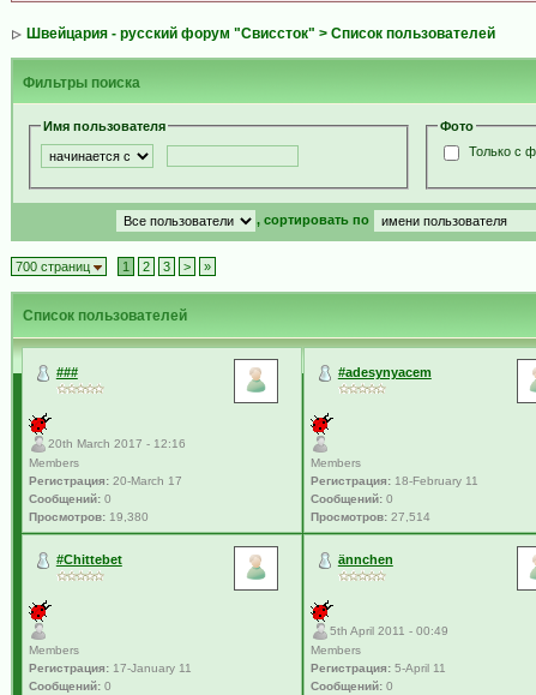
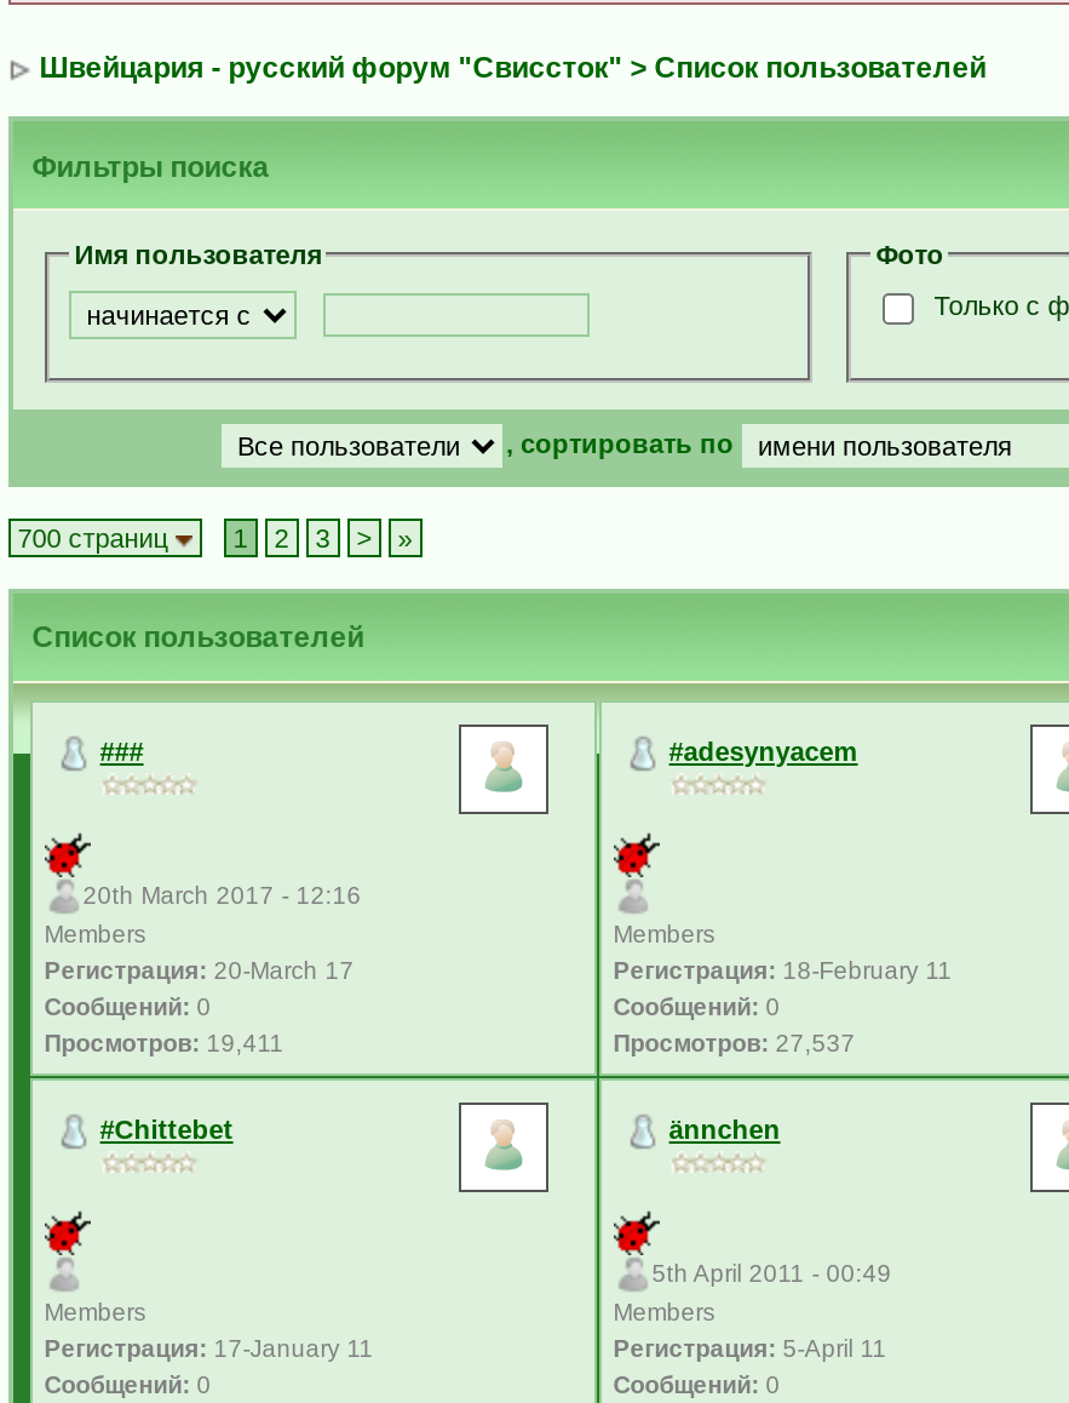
[29,511,148,524] Просмотров: 19,380 -> [44,1031,284,1057] Просмотров: 19,411
[310,510,430,523] Просмотров: 27,514 -> [613,1030,855,1056] Просмотров: 27,537

